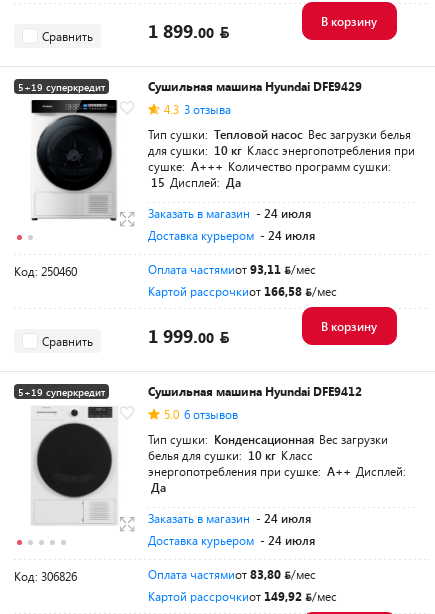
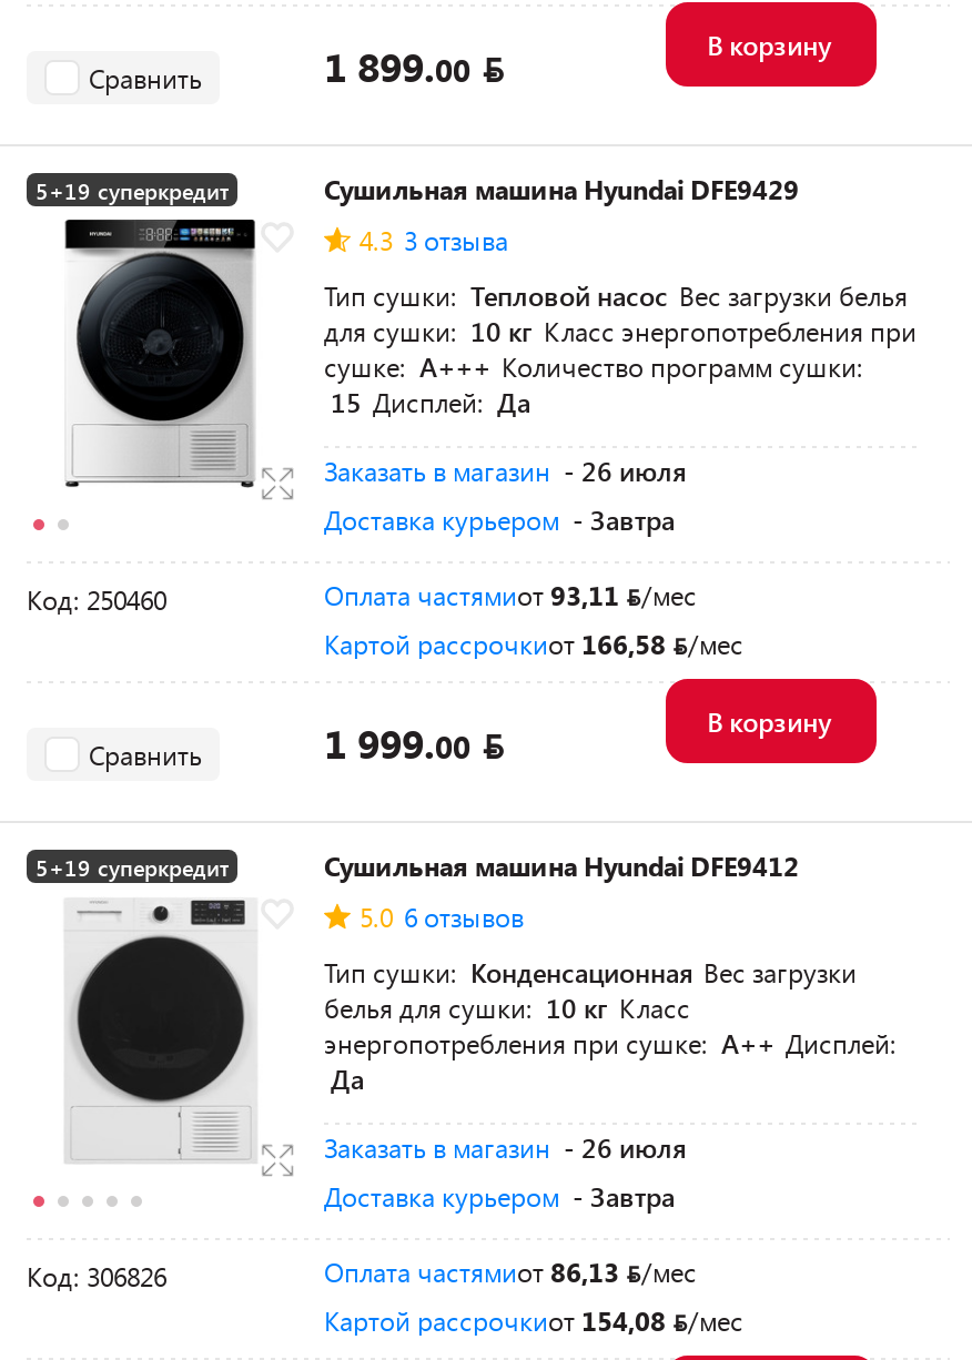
[148,205,315,243] Заказать в магазин - 24 июля | Доставка курьером - 24 июля -> [324,453,686,537] Заказать в магазин - 26 июля | Доставка курьером - Завтра
[148,510,315,548] Заказать в магазин - 24 июля | Доставка курьером - 24 июля -> [324,1129,686,1214] Заказать в магазин - 26 июля | Доставка курьером - Завтра
[148,566,281,582] Оплата частямиот 83,80 -> [324,1254,619,1289] Оплата частямиот 86,13
[148,588,302,604] Картой рассрочкиот 149,92 -> [324,1302,666,1338] Картой рассрочкиот 154,08

